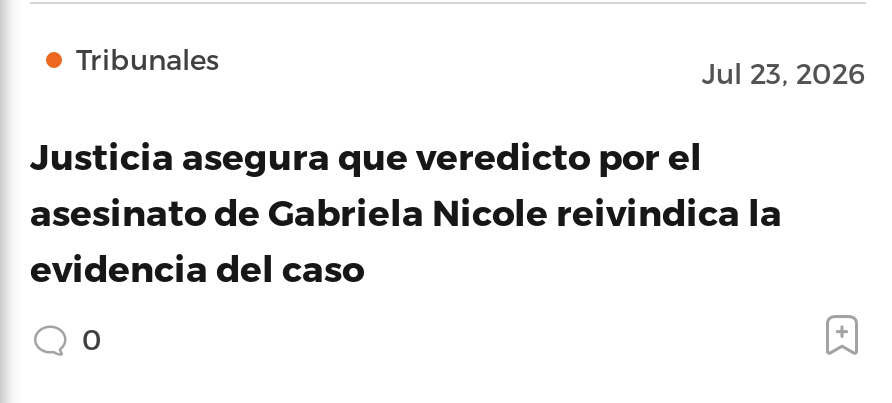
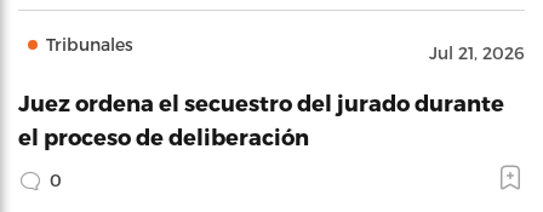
[702,56,866,90] Jul 23, 2026 -> [429,42,525,63] Jul 21, 2026
[30,134,782,288] Justicia asegura que veredicto por el | asesinato de Gabriela Nicole reivindica la | evidencia del caso -> [18,90,504,149] Juez ordena el secuestro del jurado durante | el proceso de deliberación

